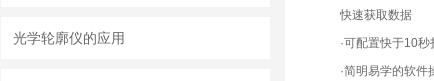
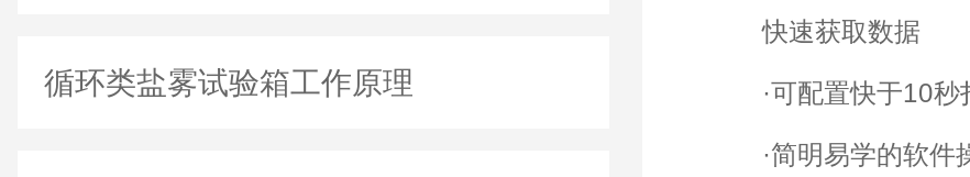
[13,30,125,46] 光学轮廓仪的应用 -> [44,65,414,100] 循环类盐雾试验箱工作原理

